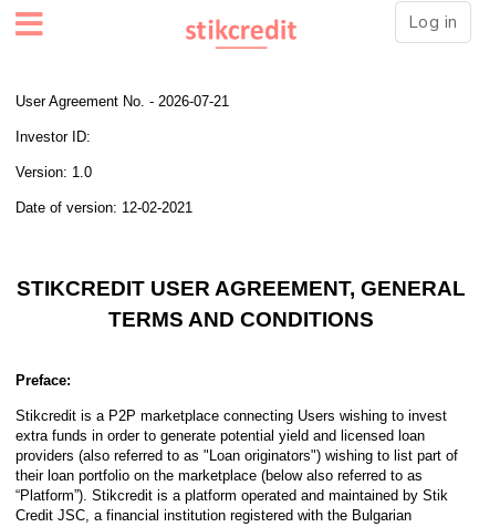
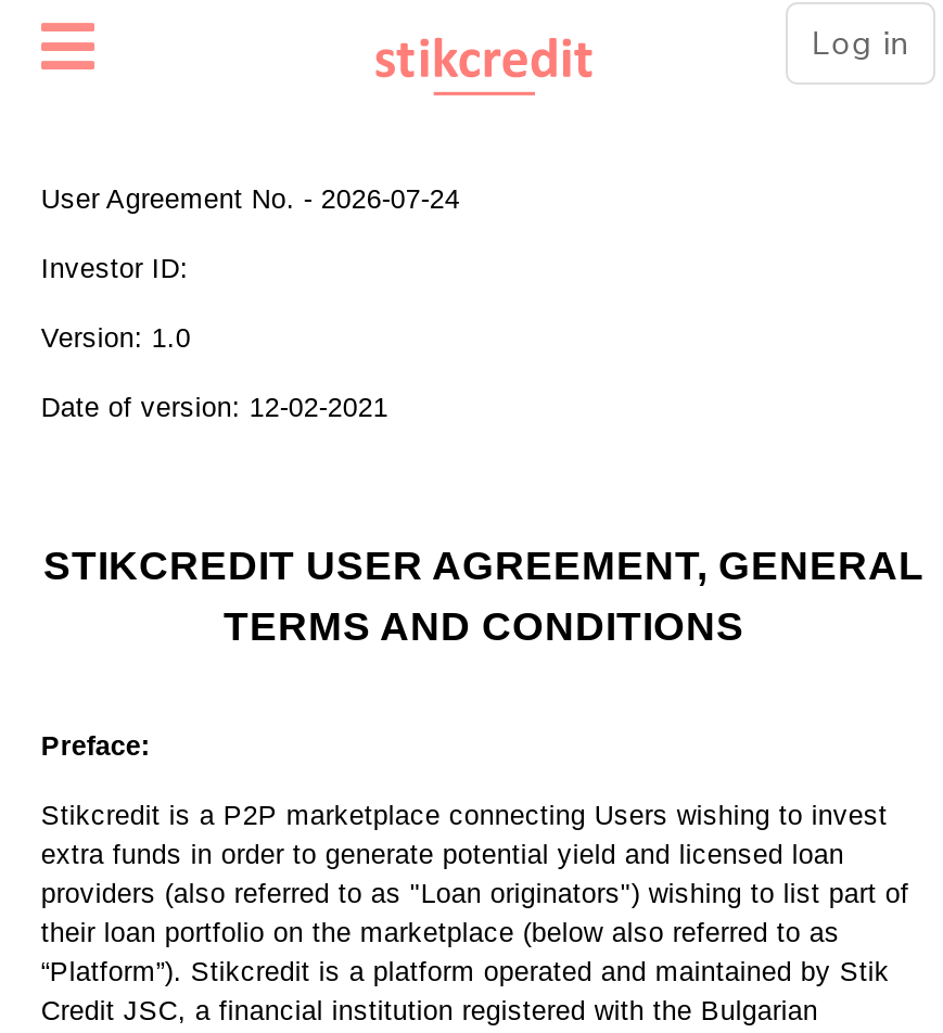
[15,95,229,110] User Agreement No. - 2026-07-21 -> [41,186,460,216] User Agreement No. - 2026-07-24

